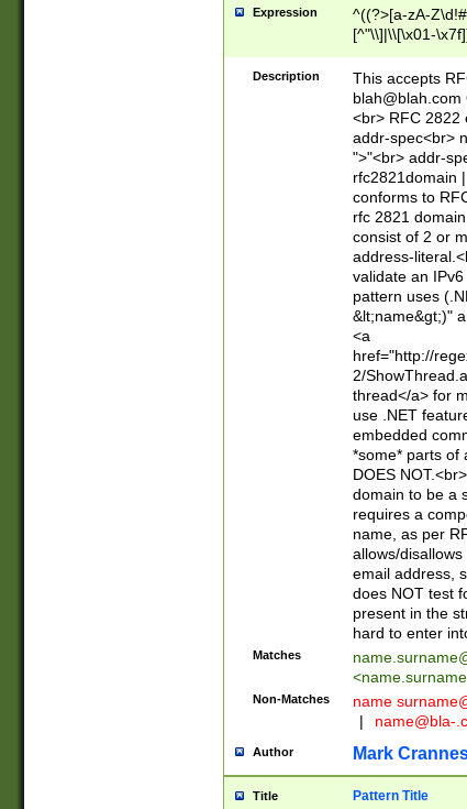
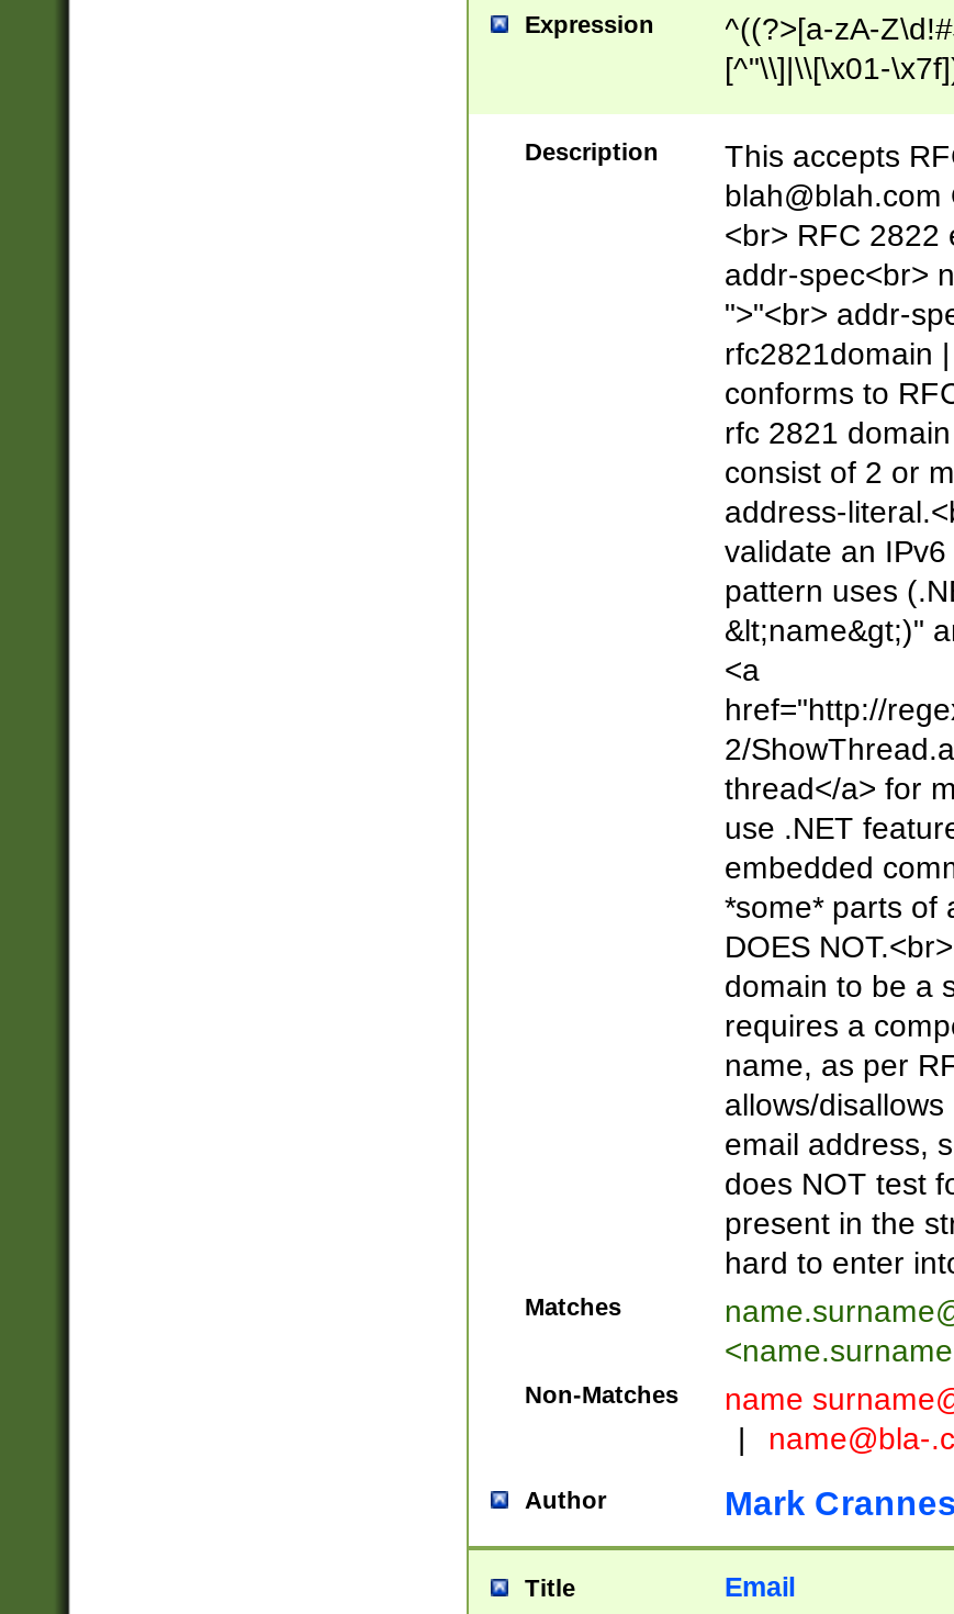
[352,788,428,804] Pattern Title -> [725,1573,795,1603] Email

